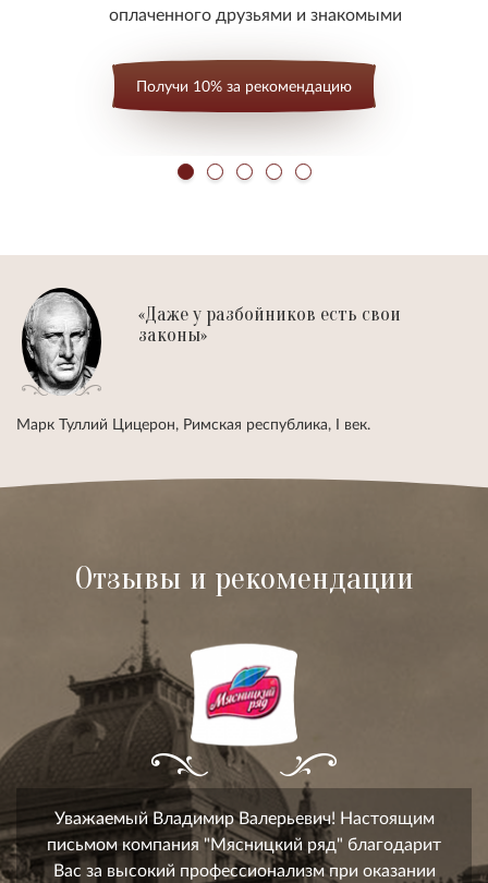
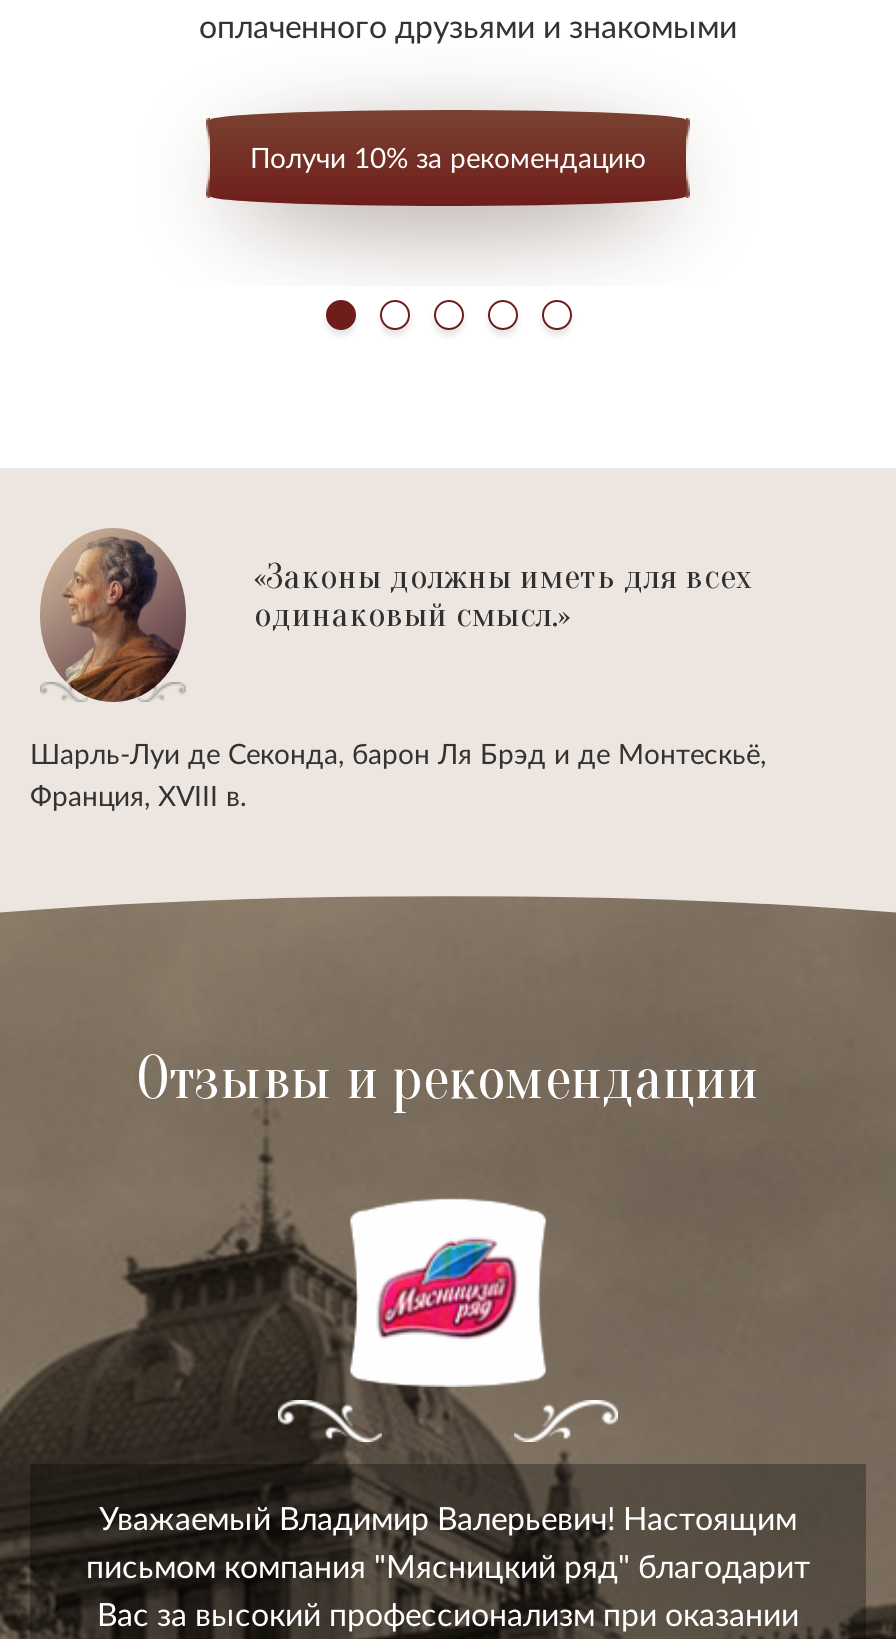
[16,287,370,432] [image] | Марк Туллий Цицерон, Римская республика, I век. -> [30,528,766,812] [image] | Шарль-Луи де Секонда, барон Ля Брэд и де Монтескьё, | Франция, XVIII в.
[138,303,401,346] «Даже у разбойников есть свои | законы» -> [254,555,752,635] «Законы должны иметь для всех | одинаковый смысл.»

